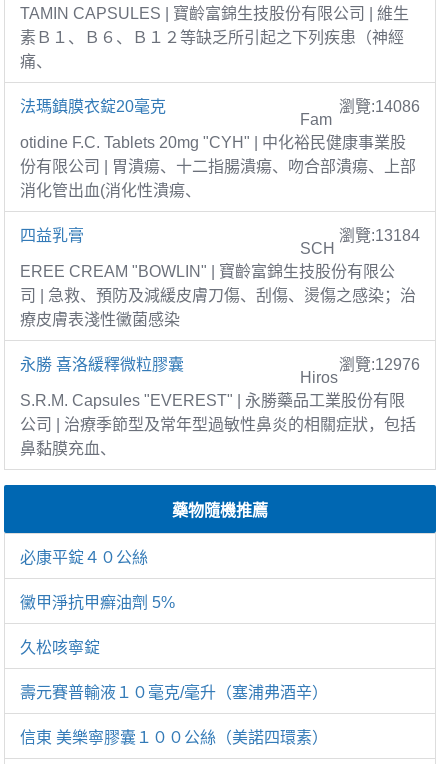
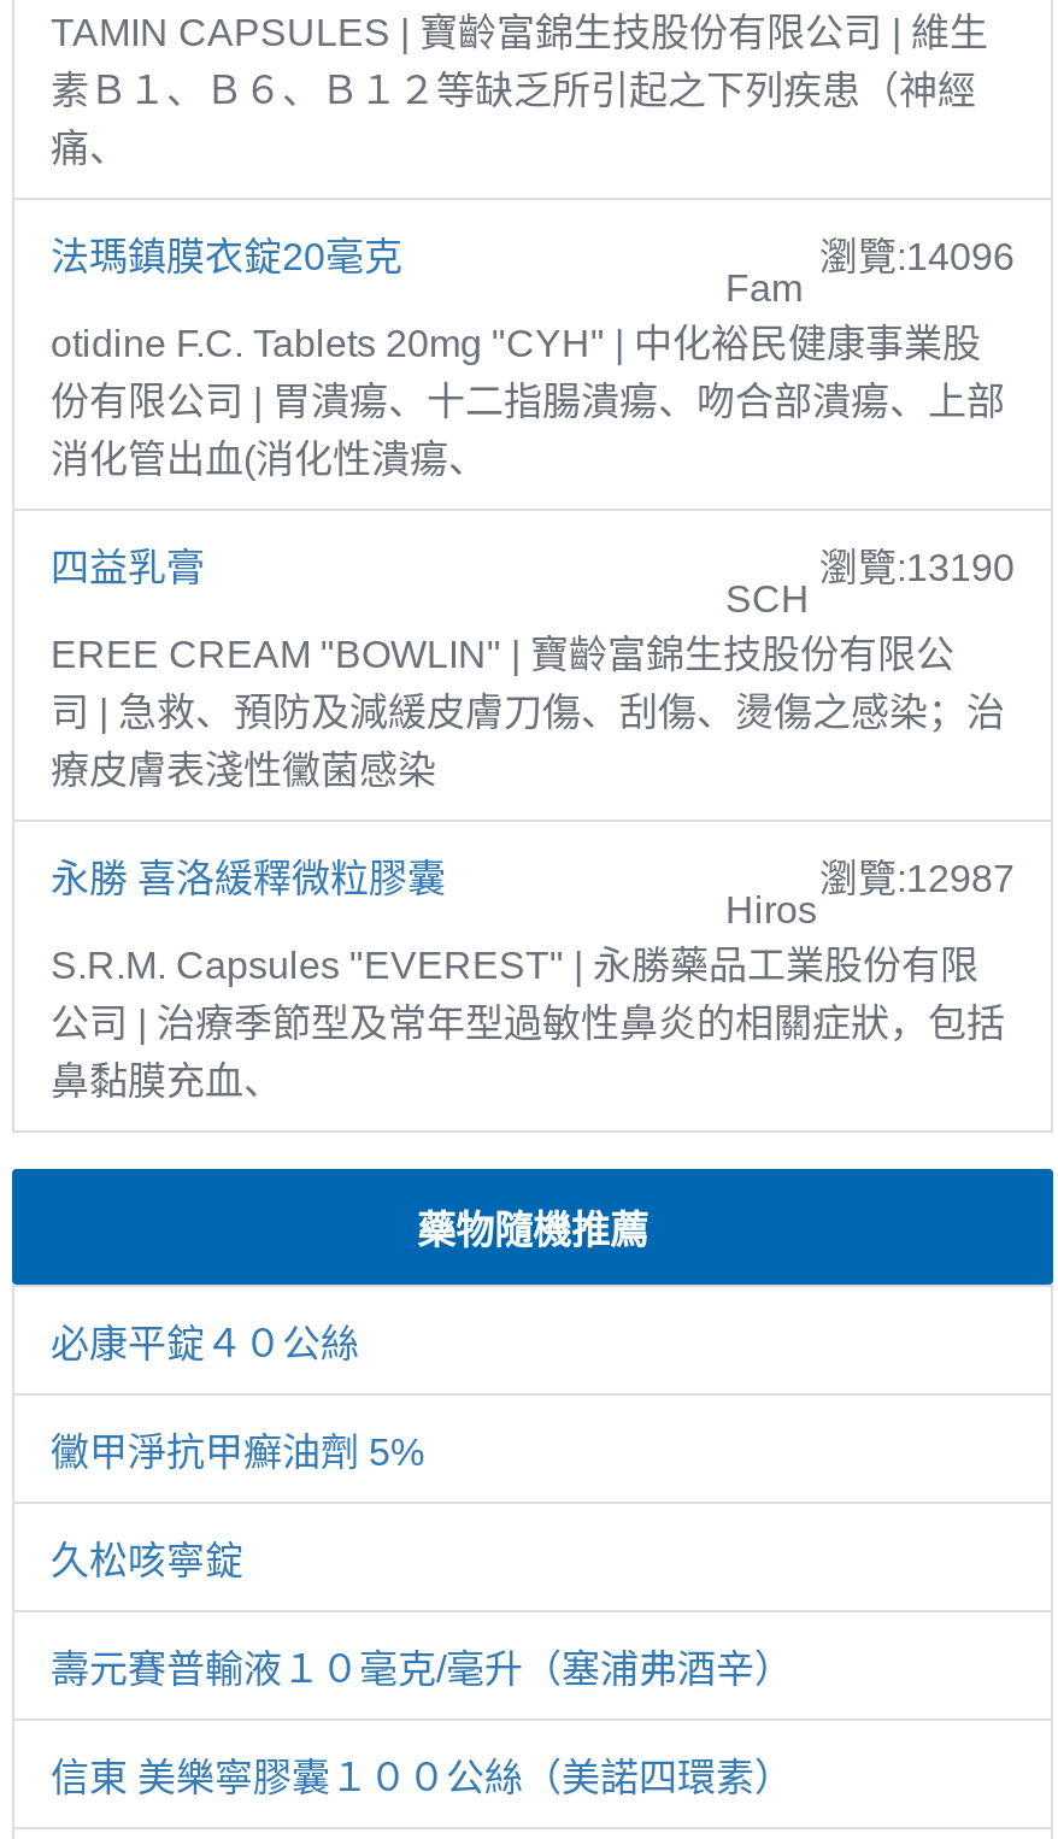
[339,98,420,115] 瀏覽:14086 -> [819,235,1015,276] 瀏覽:14096
[339,227,420,244] 瀏覽:13184 -> [819,546,1015,587] 瀏覽:13190
[339,356,420,373] 瀏覽:12976 -> [819,857,1015,898] 瀏覽:12987

